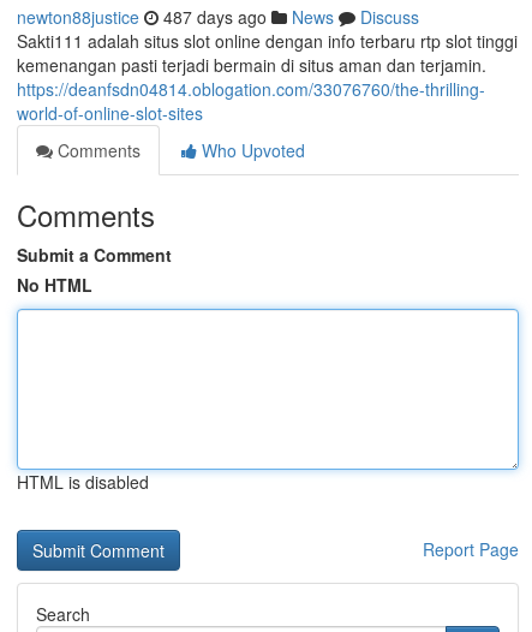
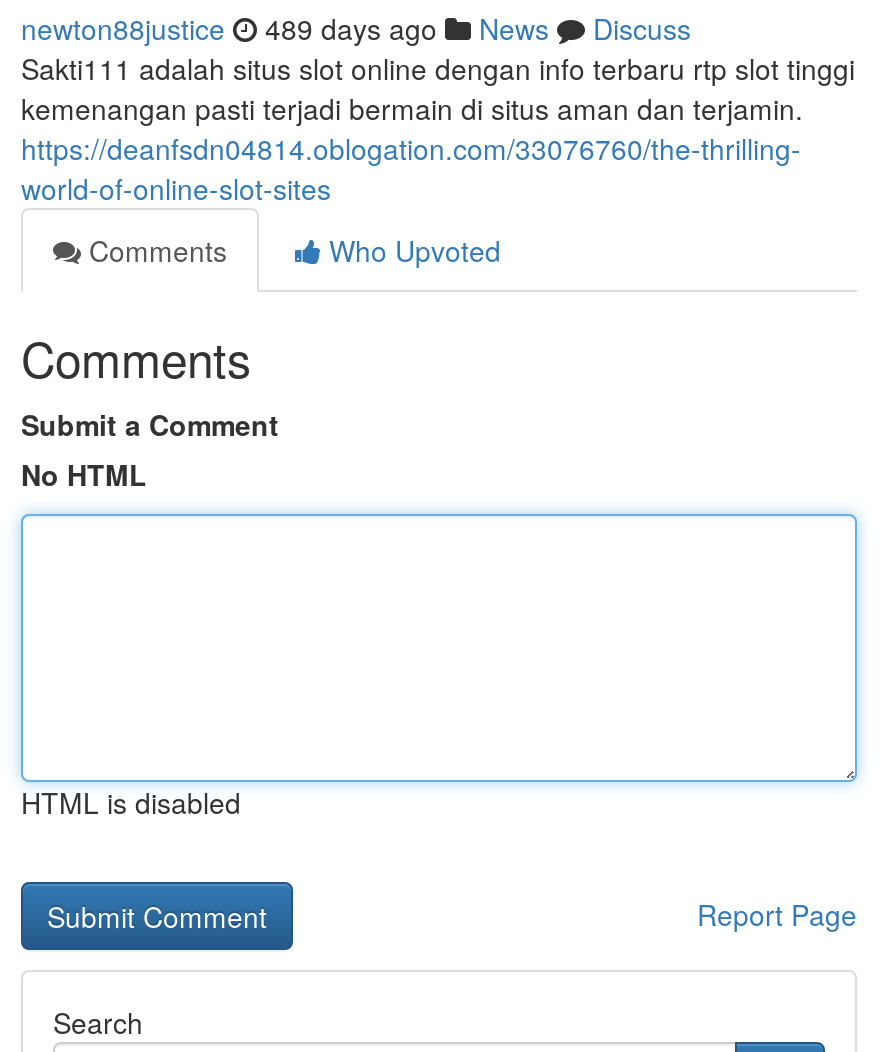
[17,5,419,29] newton88justice 487 days ago News Discuss -> [21,8,691,48] newton88justice 489 days ago News Discuss

